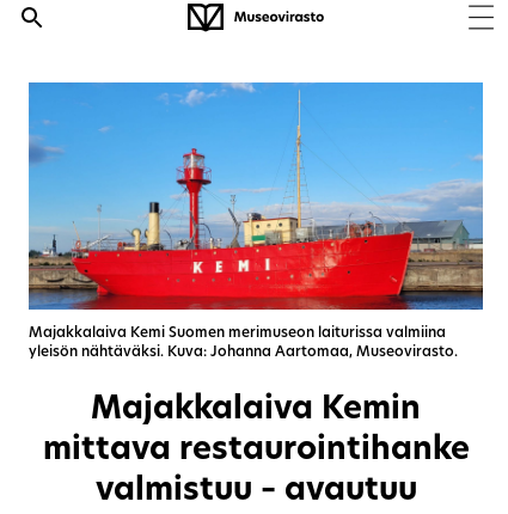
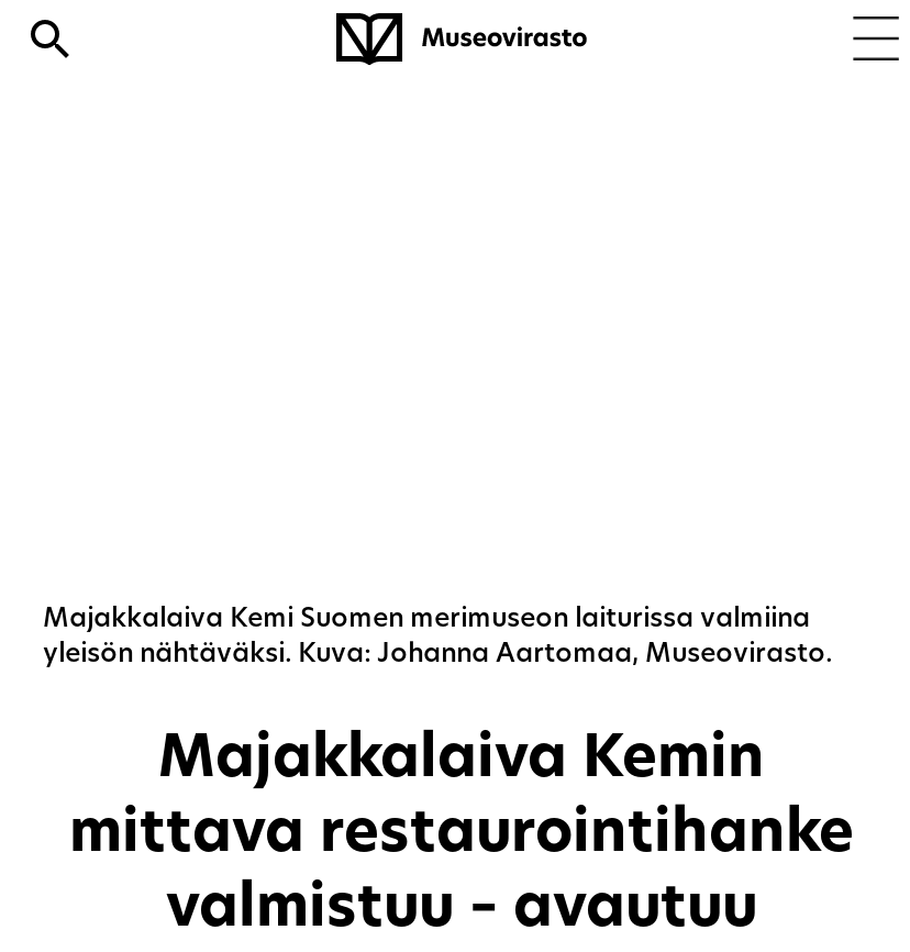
[27,81,484,311] [image] -> none

